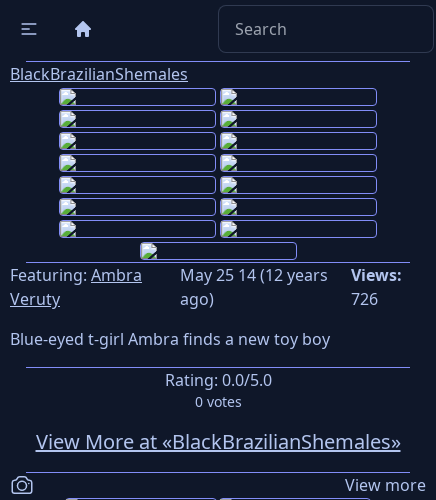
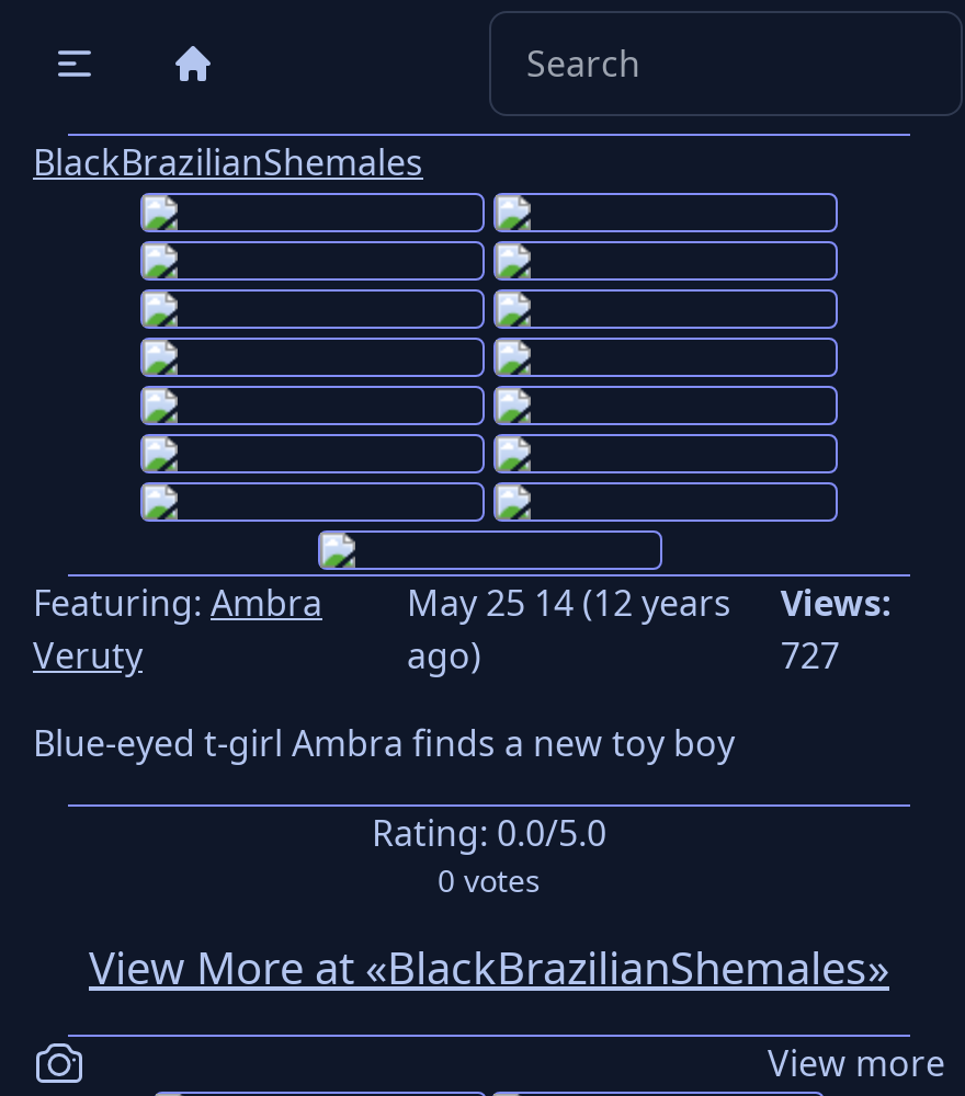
[351,288,378,310] 726 -> [781,631,840,680] 727

